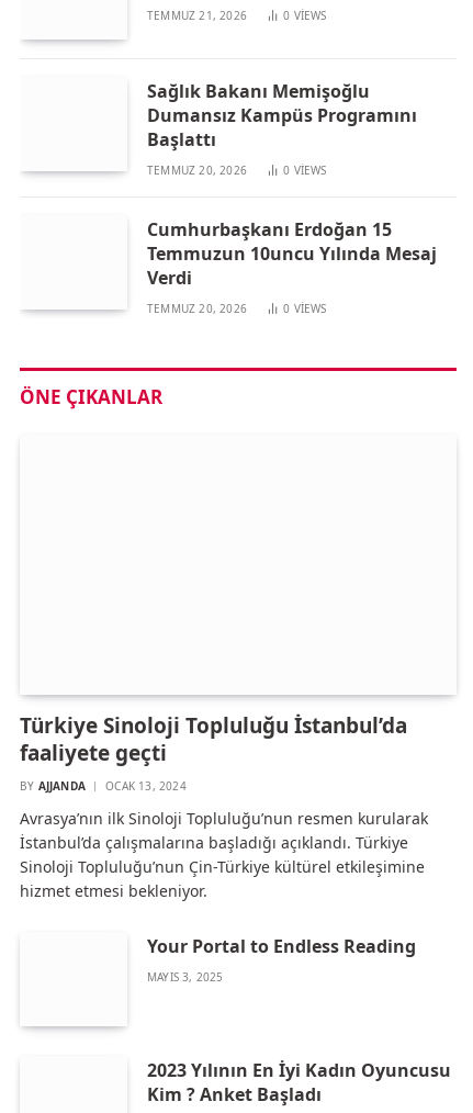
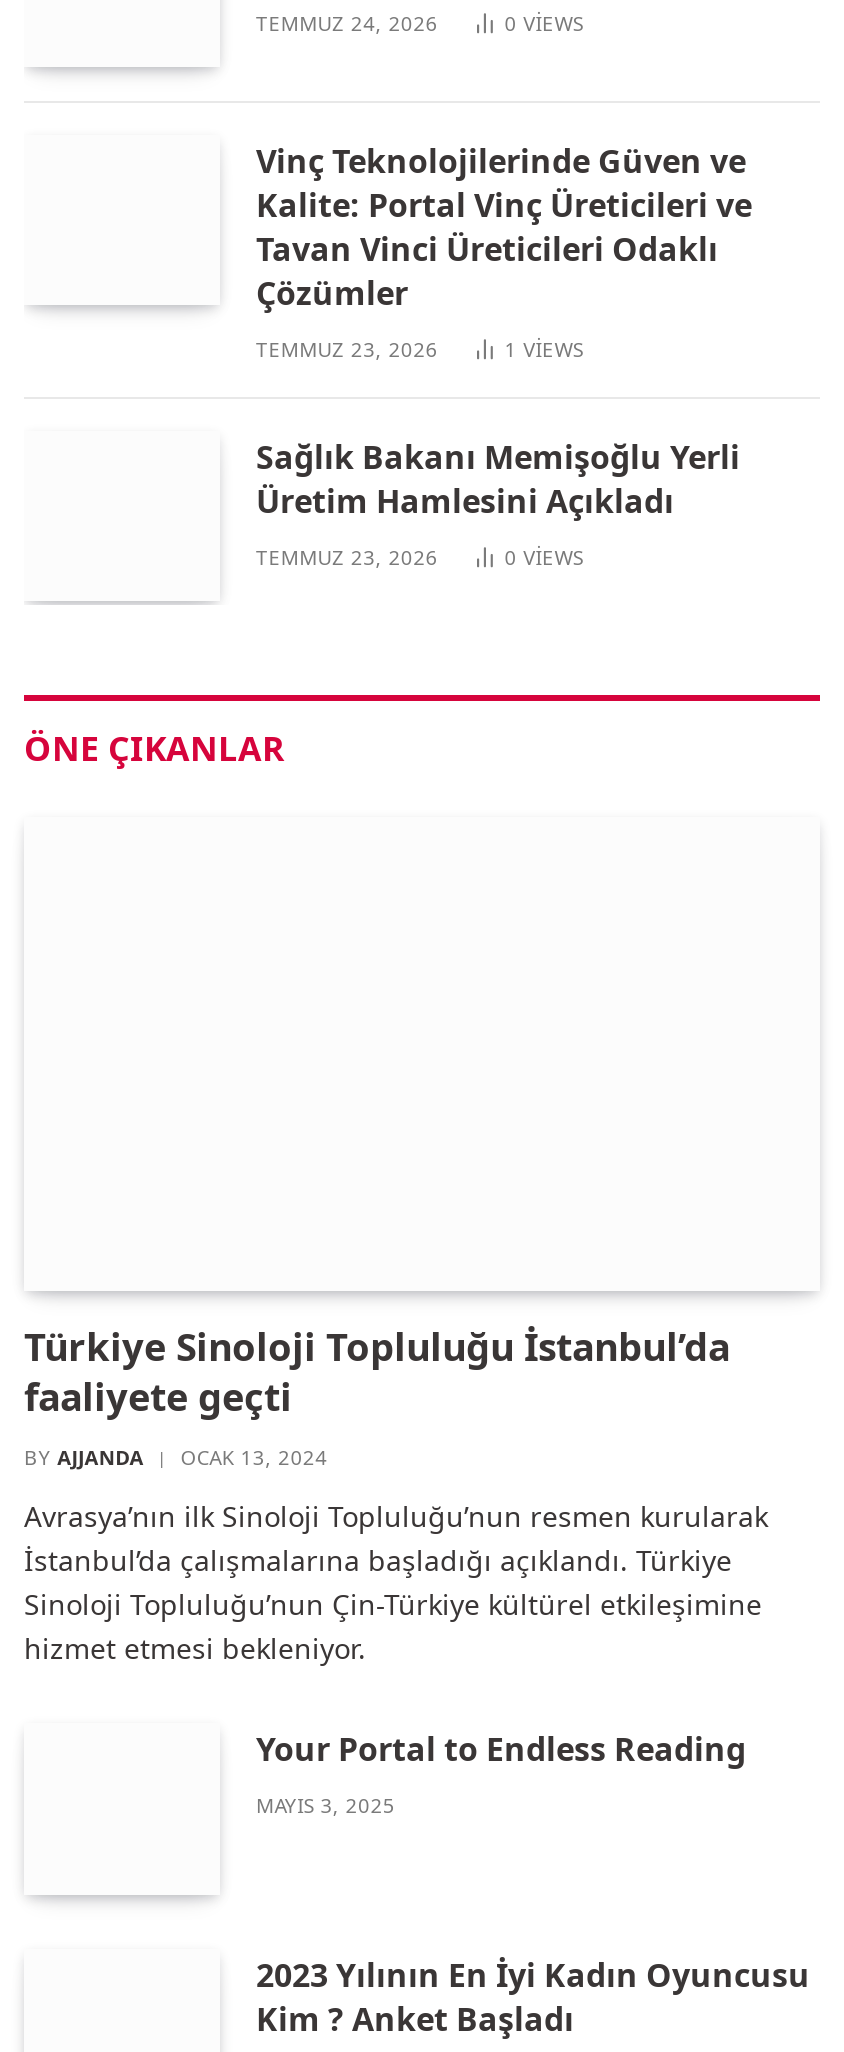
[147,8,247,23] TEMMUZ 21, 2026 -> [256,9,438,37] TEMMUZ 24, 2026
[147,80,417,152] Sağlık Bakanı Memişoğlu | Dumansız Kampüs Programını | Başlattı -> [256,140,752,316] Vinç Teknolojilerinde Güven ve | Kalite: Portal Vinç Üreticileri ve | Tavan Vinci Üreticileri Odaklı | Çözümler
[147,163,327,178] TEMMUZ 20, 2026 | 0 VIEWS -> [256,336,583,364] TEMMUZ 23, 2026 | 1 VIEWS
[147,218,437,290] Cumhurbaşkanı Erdoğan 15 | Temmuzun 10uncu Yılında Mesaj | Verdi -> [256,436,740,524] Sağlık Bakanı Memişoğlu Yerli | Üretim Hamlesini Açıkladı
[147,301,247,317] TEMMUZ 20, 2026 -> [256,544,438,572] TEMMUZ 23, 2026

